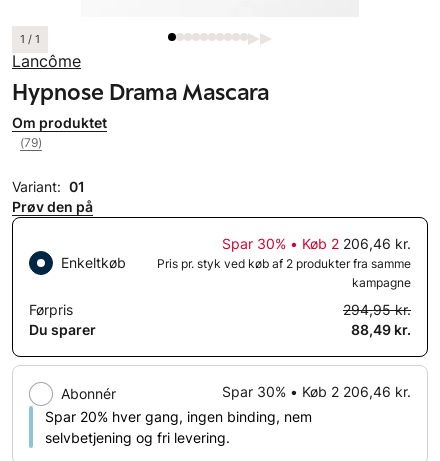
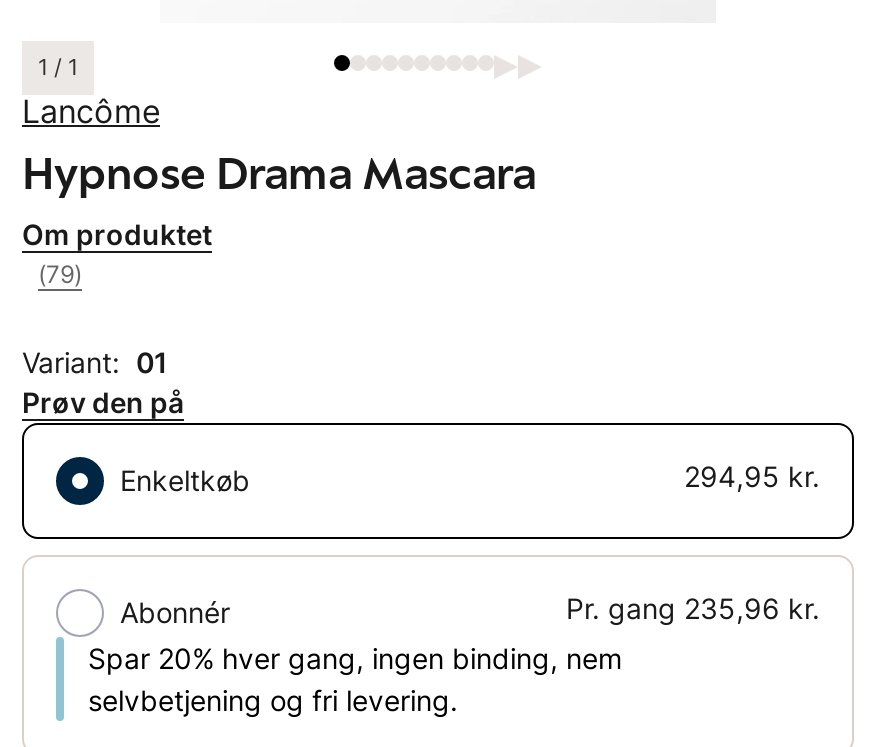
[29,235,411,318] Spar 30% • Køb 2 206,46 kr. | Pris pr. styk ved køb af 2 produkter fra samme | kampagne | Førpris -> none
[29,321,411,338] Du sparer | 88,49 kr. -> none
[222,383,411,400] Spar 30% • Køb 2 206,46 kr. -> [566,591,820,625] Pr. gang 235,96 kr.

